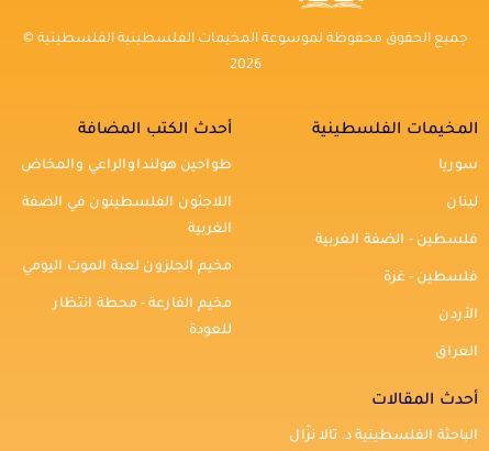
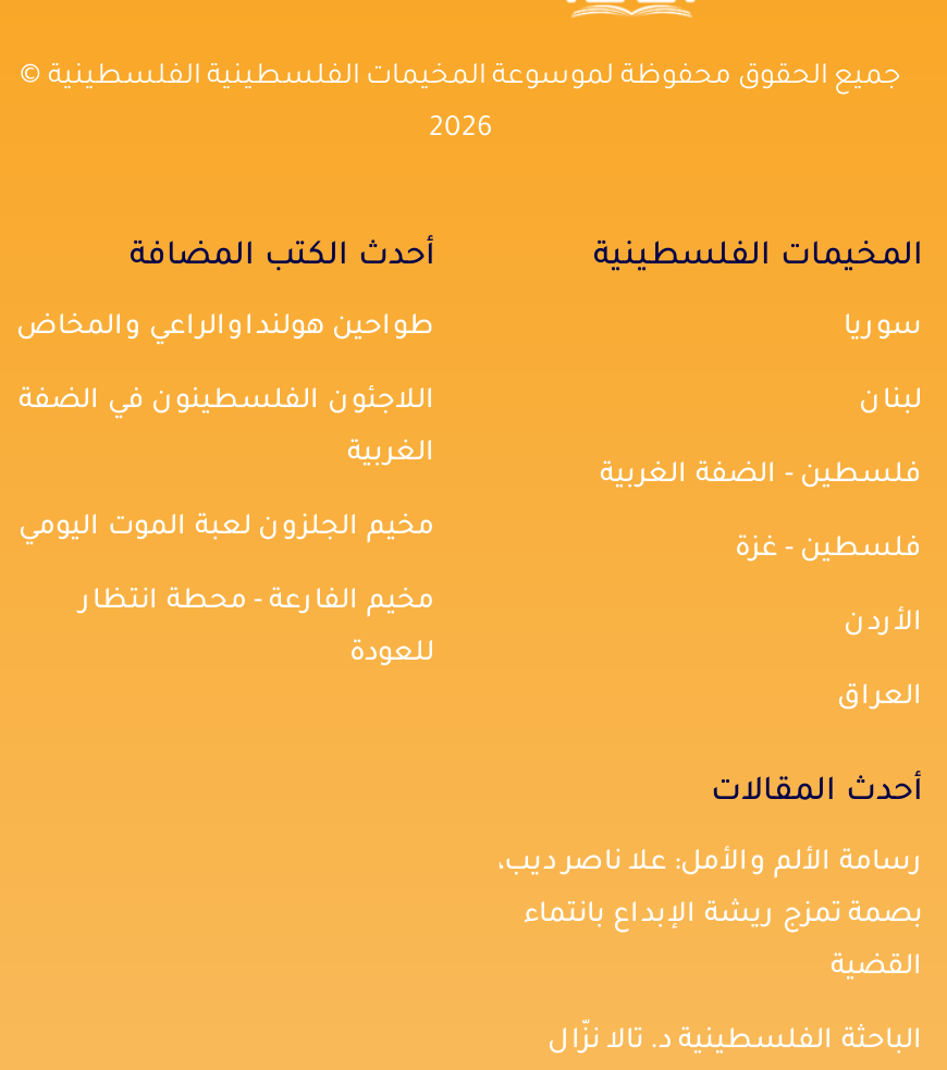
none -> [497,849,922,984] رسامة الألم والأمل: علا ناصر ديب، | بصمة تمزج ريشة الإبداع بانتماء | القضية

